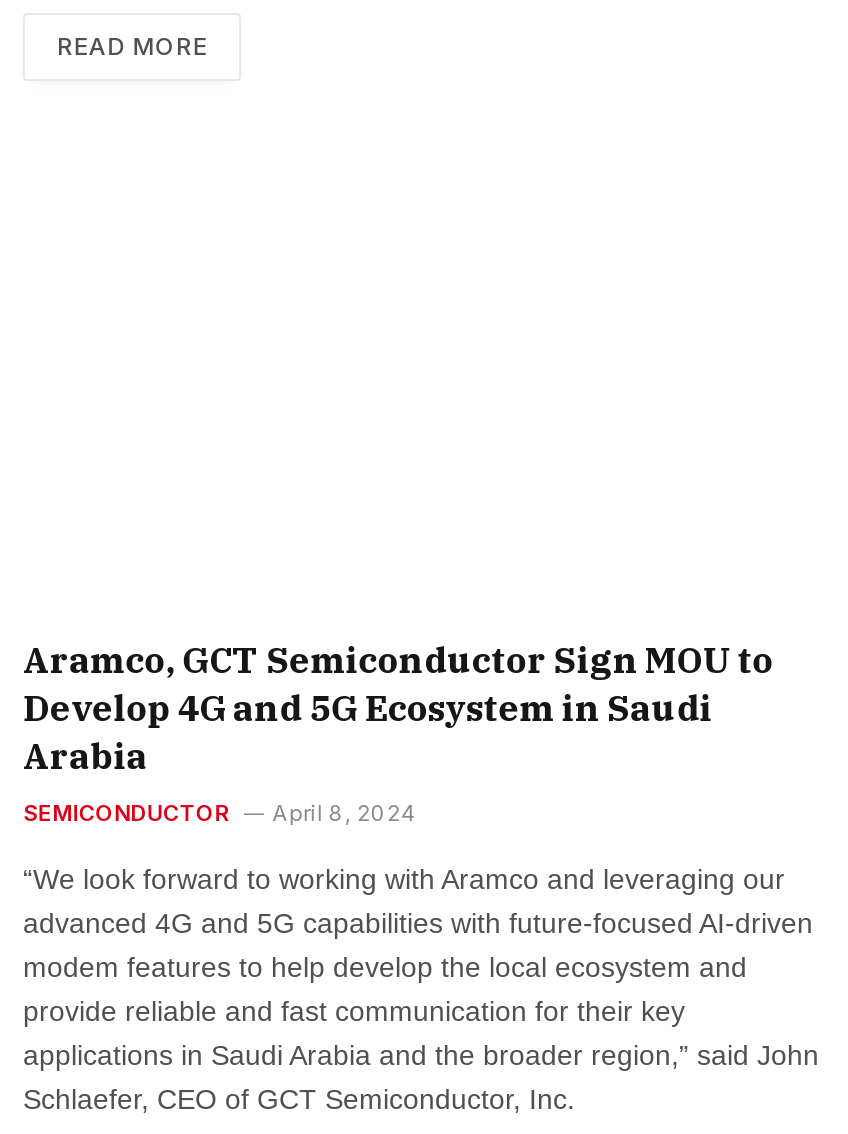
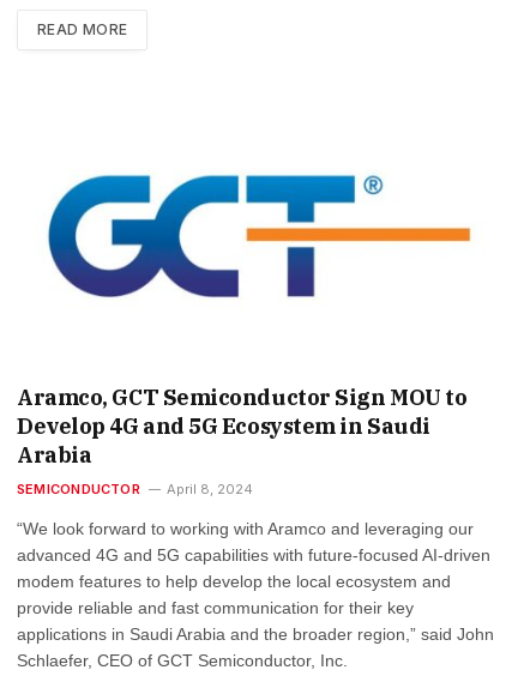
none -> [47,174,472,298] [image]

